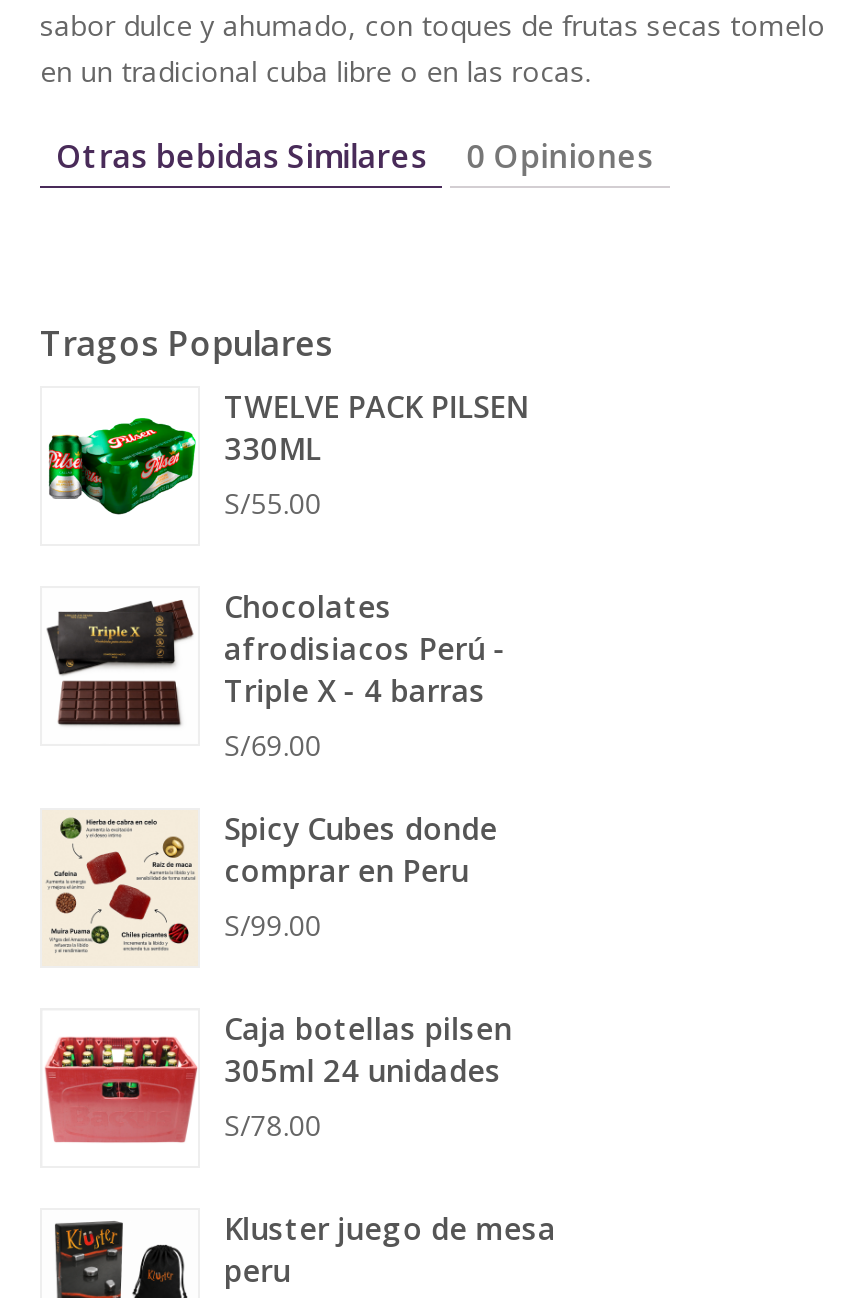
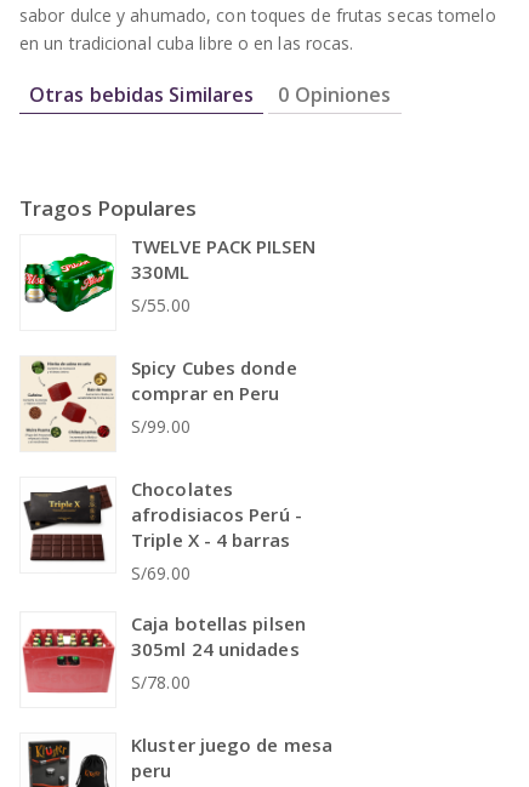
moved [48,586,506,764] -> [24,477,302,584]: [image] | Chocolates | afrodisiacos Perú - | Triple X - 4 barras | S/69.00
moved [44,808,497,964] -> [22,355,297,450]: [image] | Spicy Cubes donde | comprar en Peru | S/99.00

